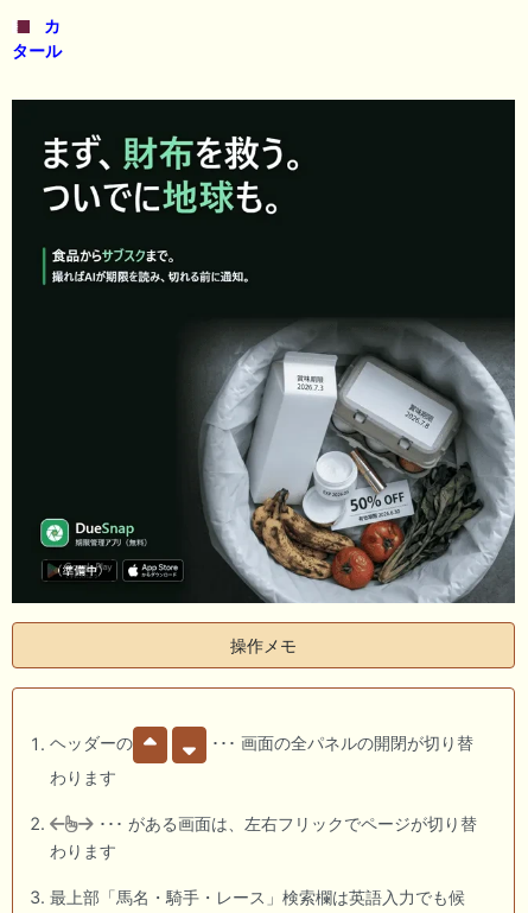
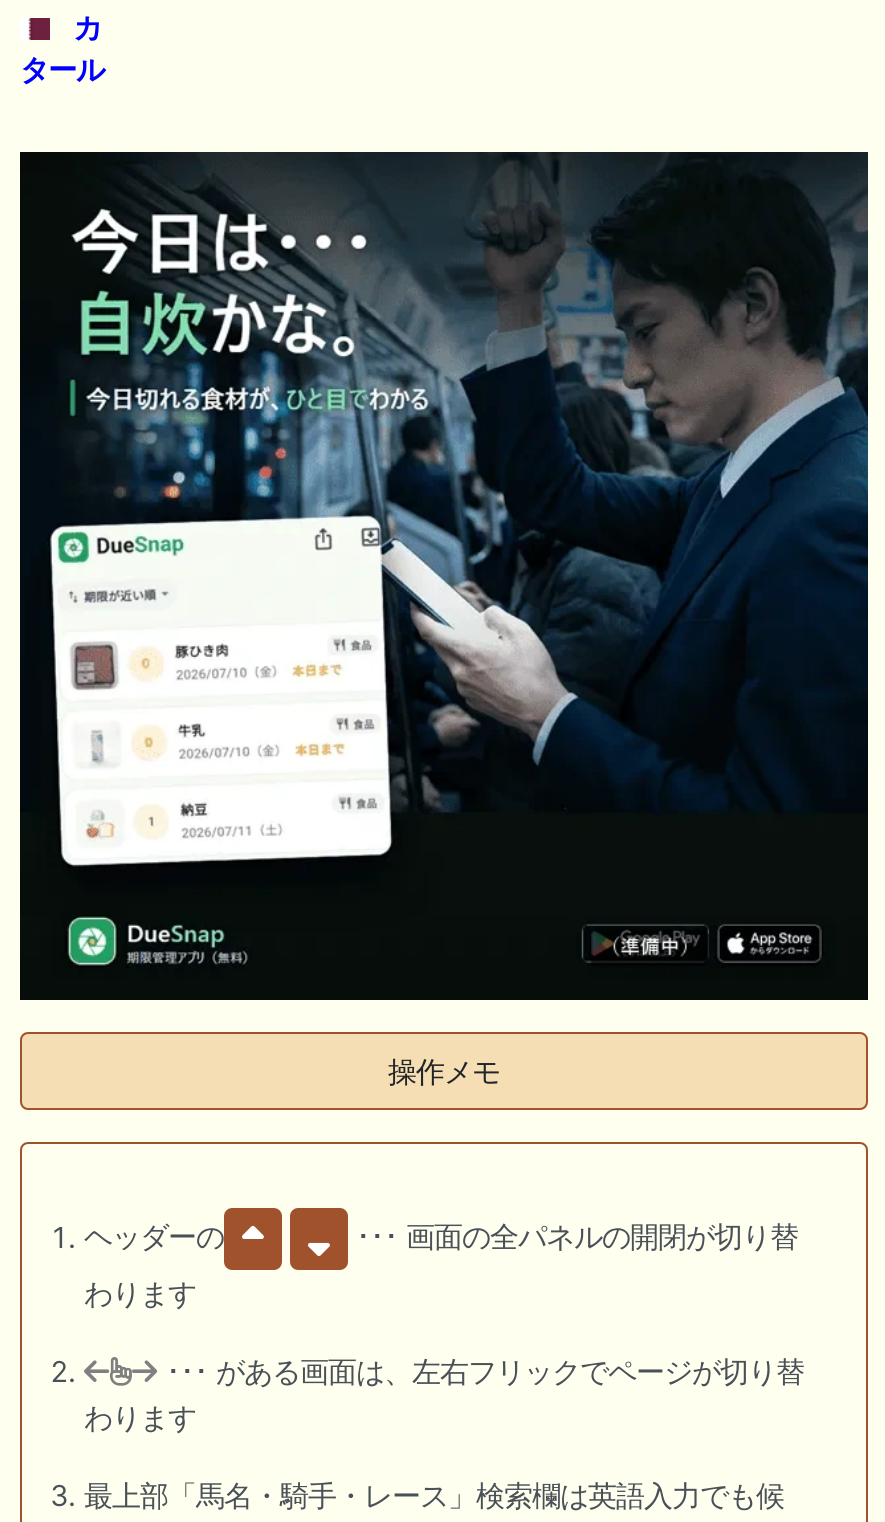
[30,102,516,604] [image] -> [48,154,870,1002] [image]

